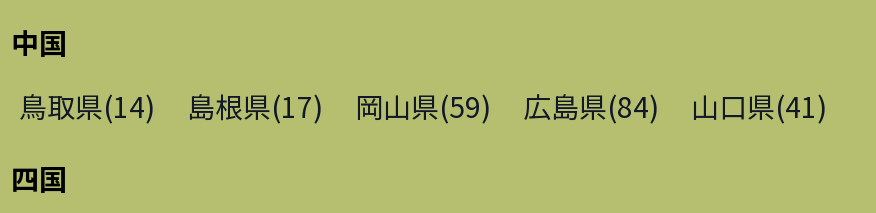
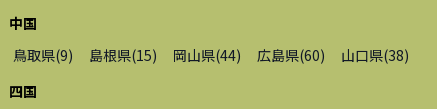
[19,86,155,126] 鳥取県(14) -> [13,45,73,65] 鳥取県(9)
[187,86,323,126] 島根県(17) -> [89,45,157,65] 島根県(15)
[355,86,491,126] 岡山県(59) -> [173,45,241,65] 岡山県(44)
[523,86,659,126] 広島県(84) -> [257,45,325,65] 広島県(60)
[691,86,827,126] 山口県(41) -> [341,45,409,65] 山口県(38)

